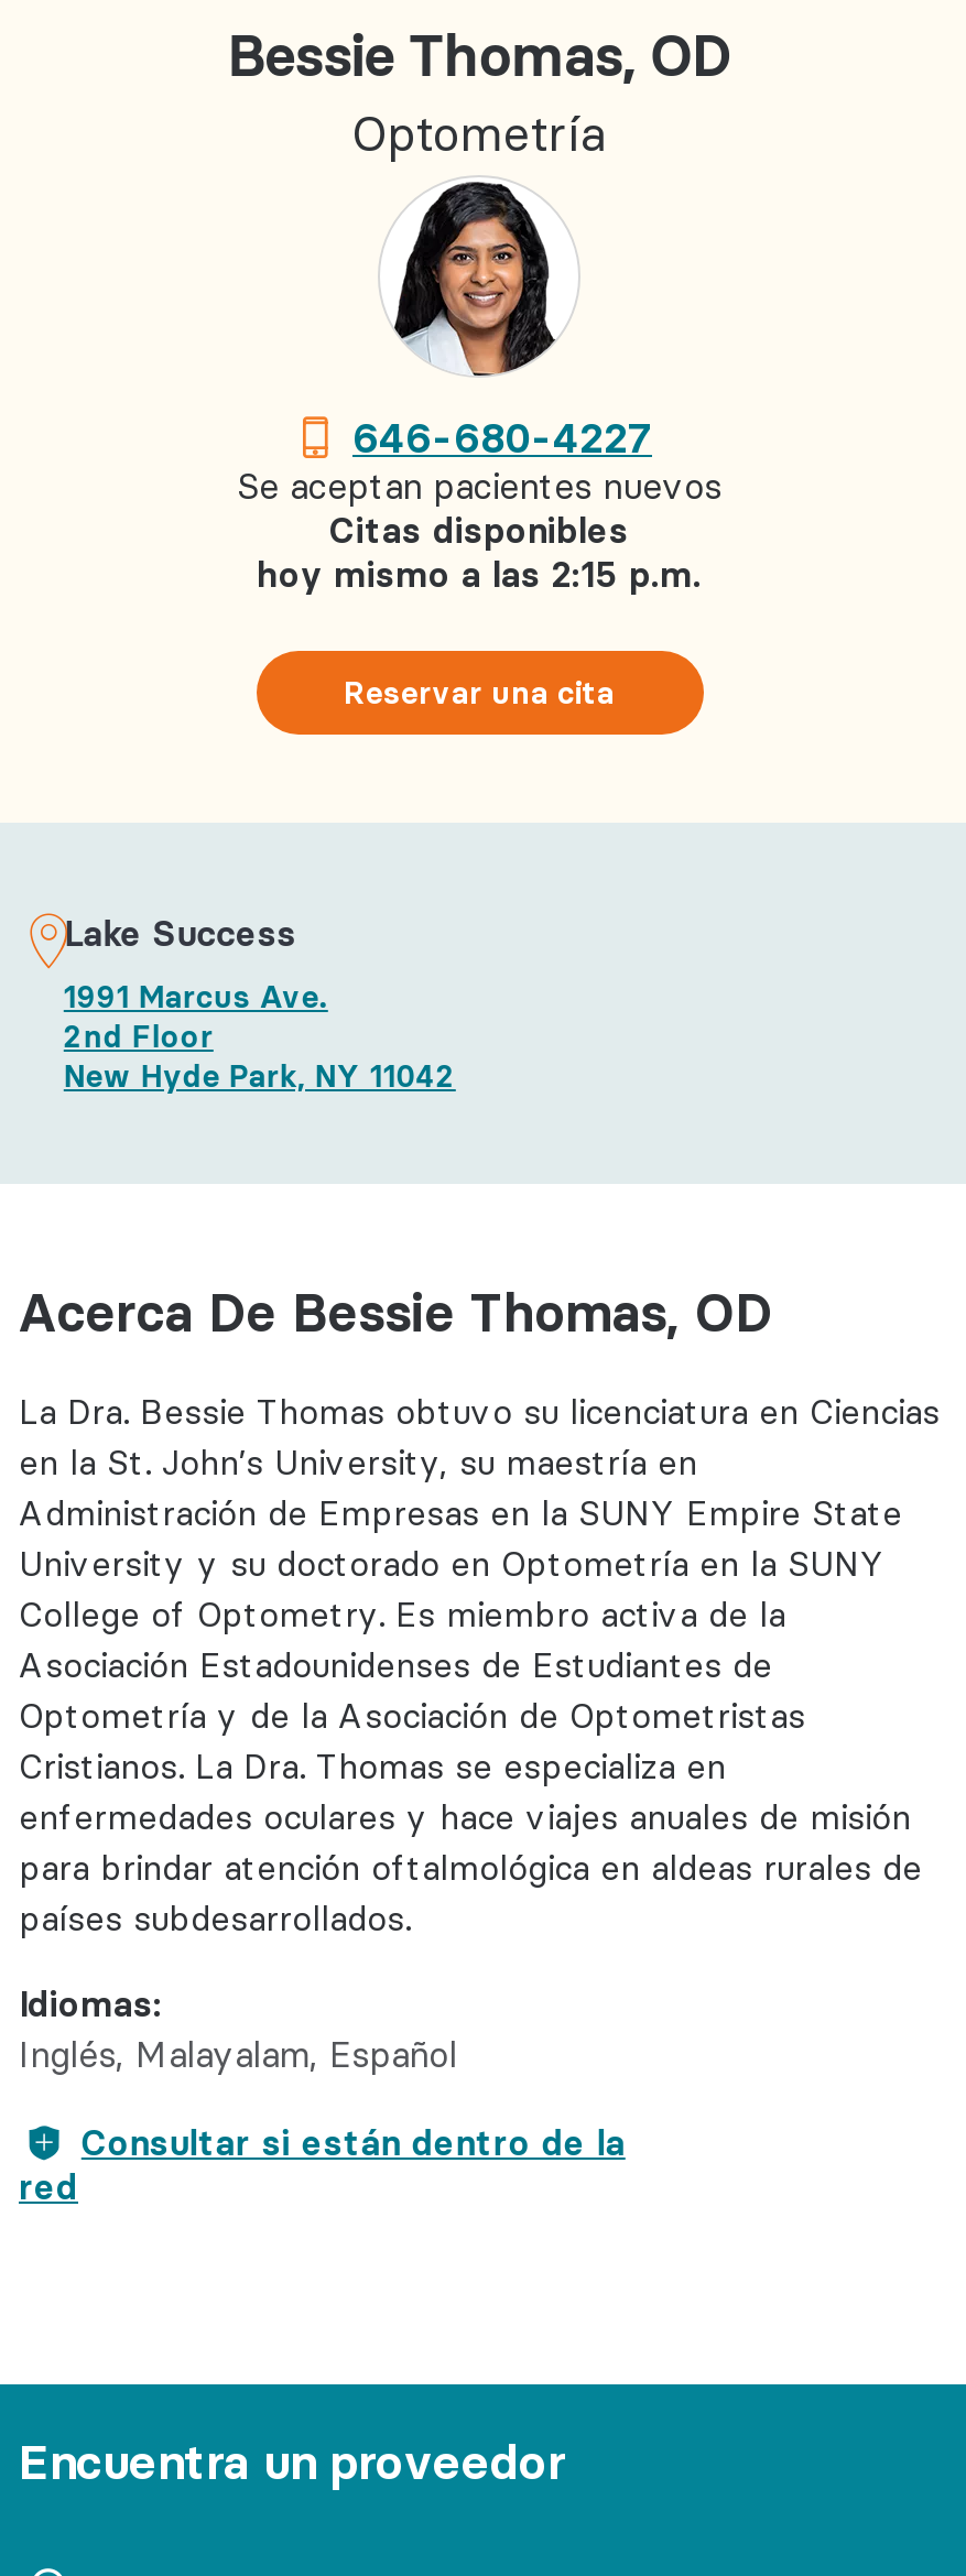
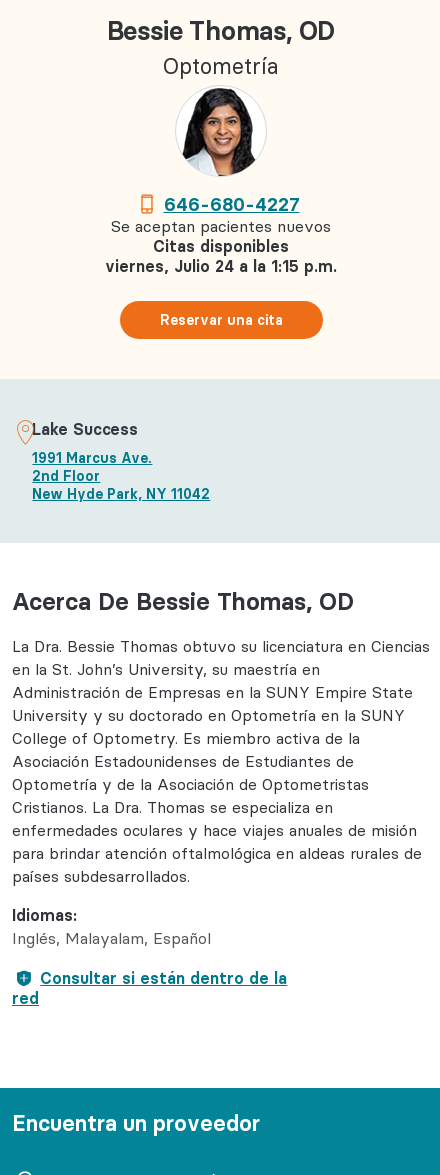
[257,551,702,595] hoy mismo a las 2:15 p.m. -> [105,256,337,276] viernes, Julio 24 a la 1:15 p.m.

